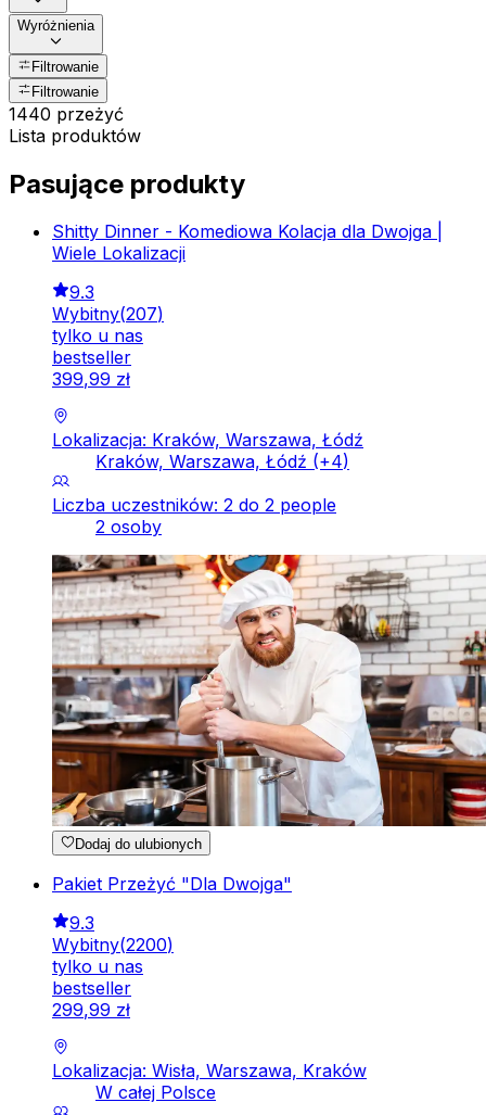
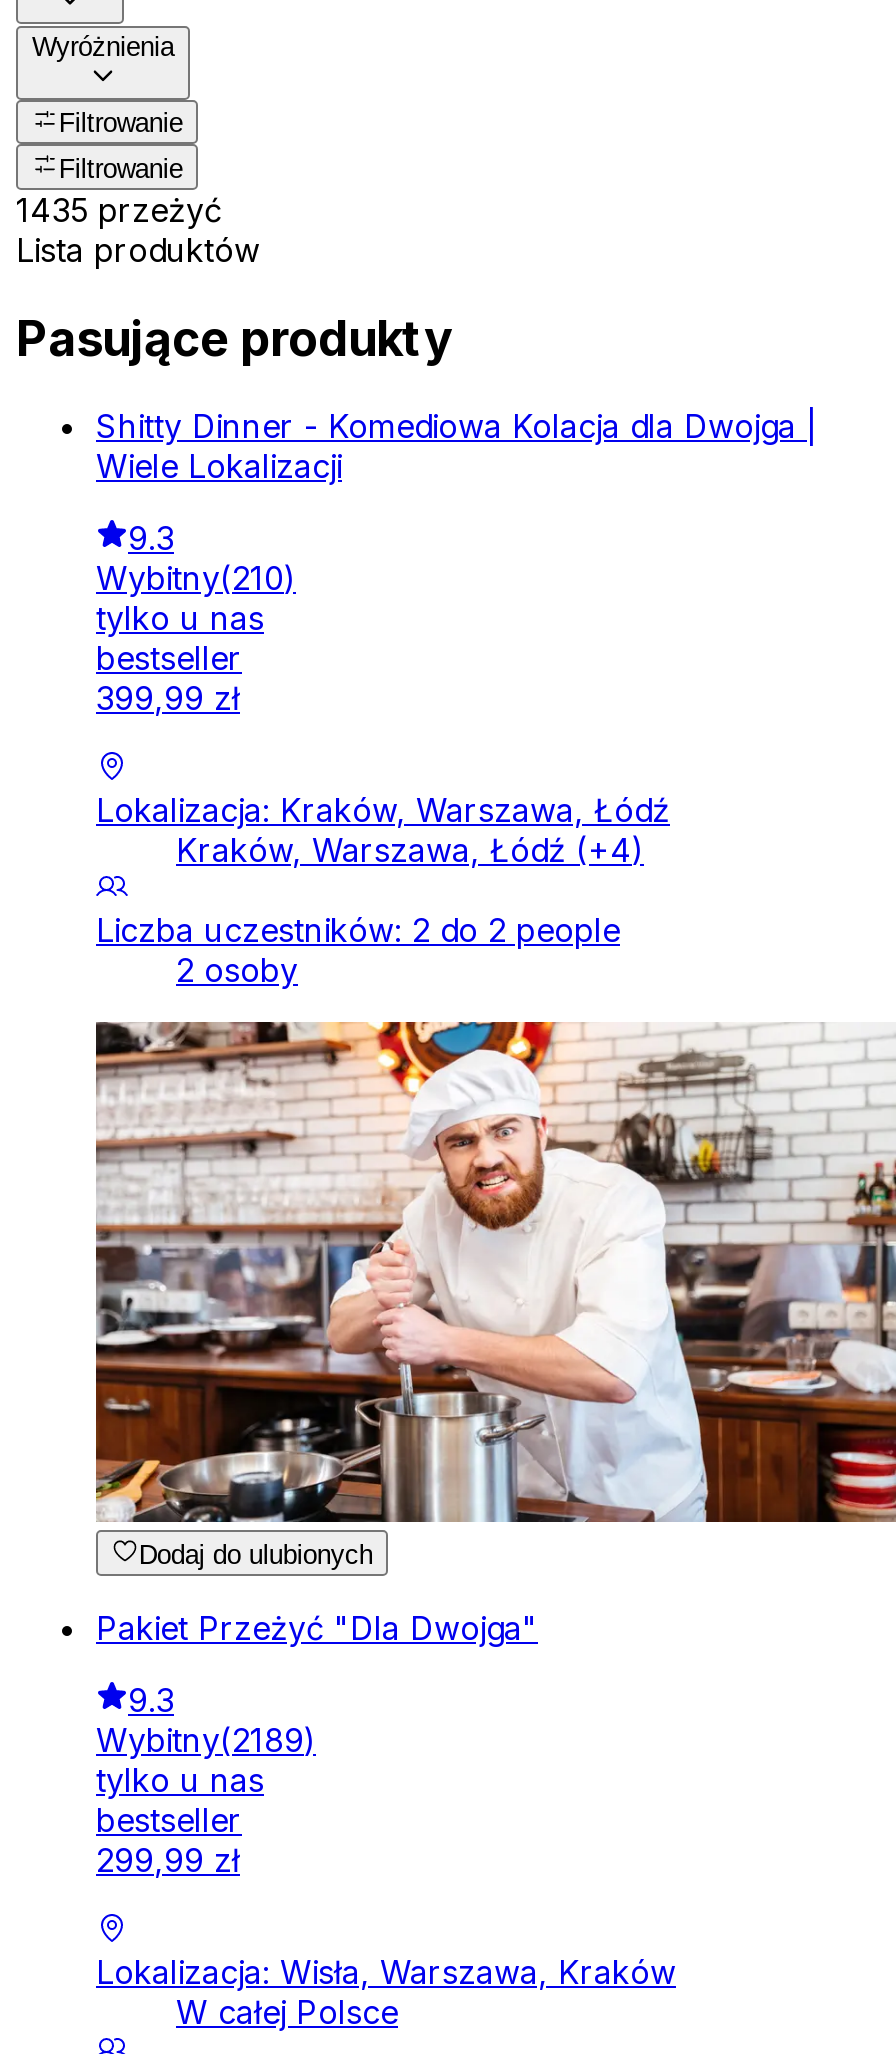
[9,103,124,124] 1440 przeżyć -> [16,189,222,229] 1435 przeżyć
[52,303,164,325] Wybitny(207) -> [96,559,296,599] Wybitny(210)
[52,933,174,955] Wybitny(2200) -> [96,1719,316,1759] Wybitny(2189)

